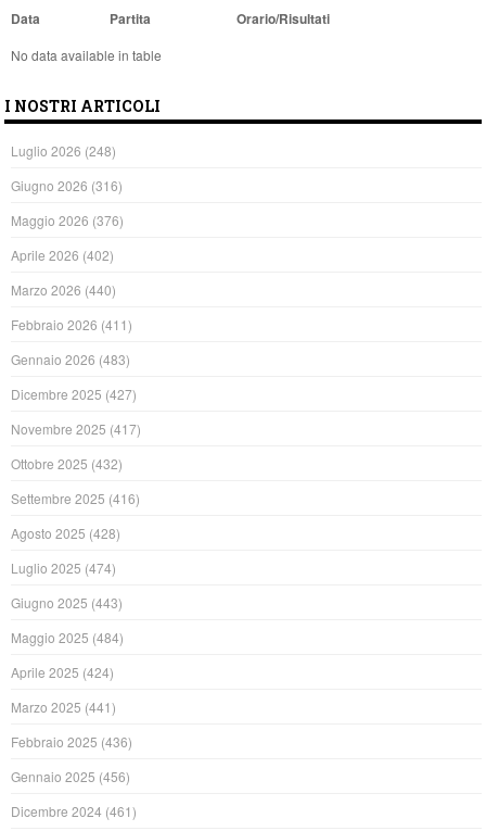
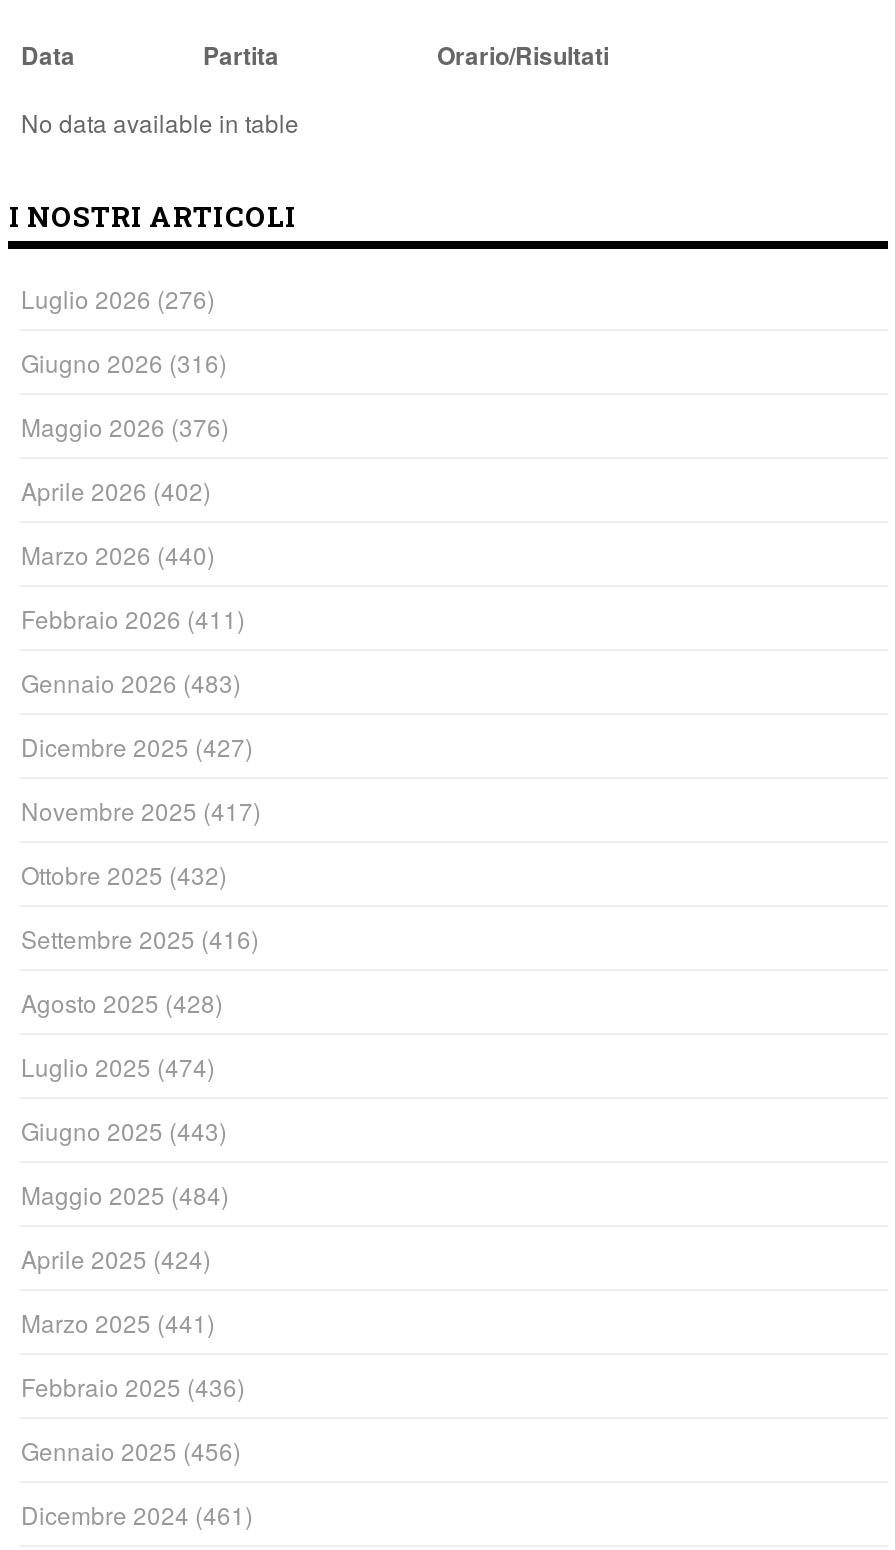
[11,141,117,159] Luglio 2026 (248) -> [21,280,215,314] Luglio 2026 (276)

